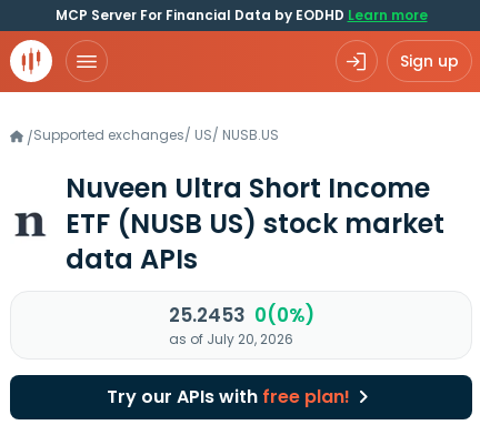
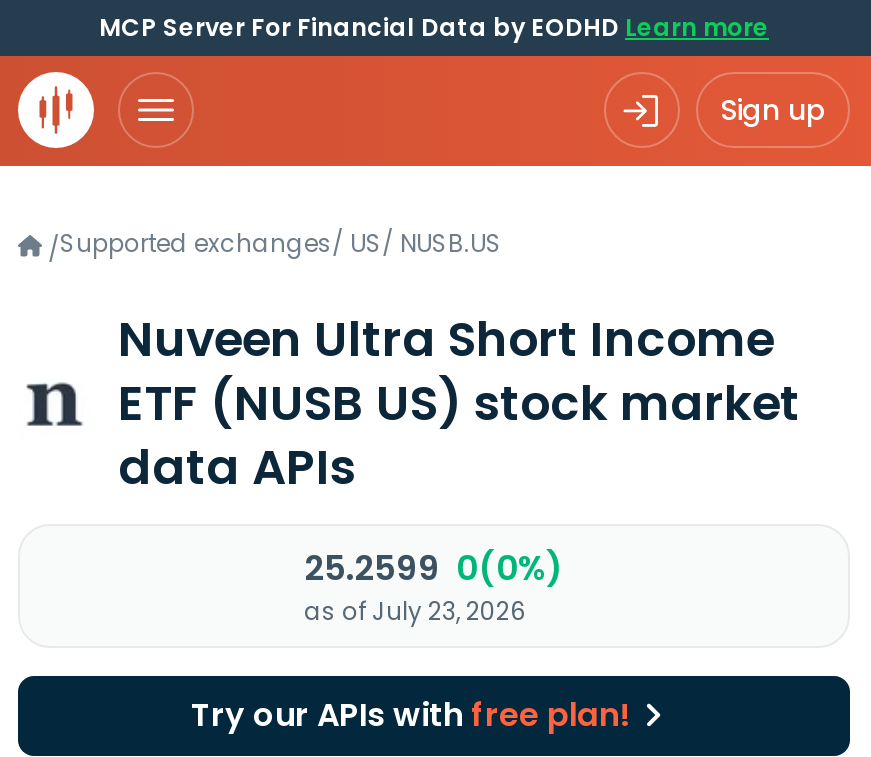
[168,302,314,328] 25.2453 0(0%) -> [304,544,564,592] 25.2599 0(0%)
[168,330,293,348] as of July 20, 2026 -> [304,594,526,628] as of July 23, 2026

